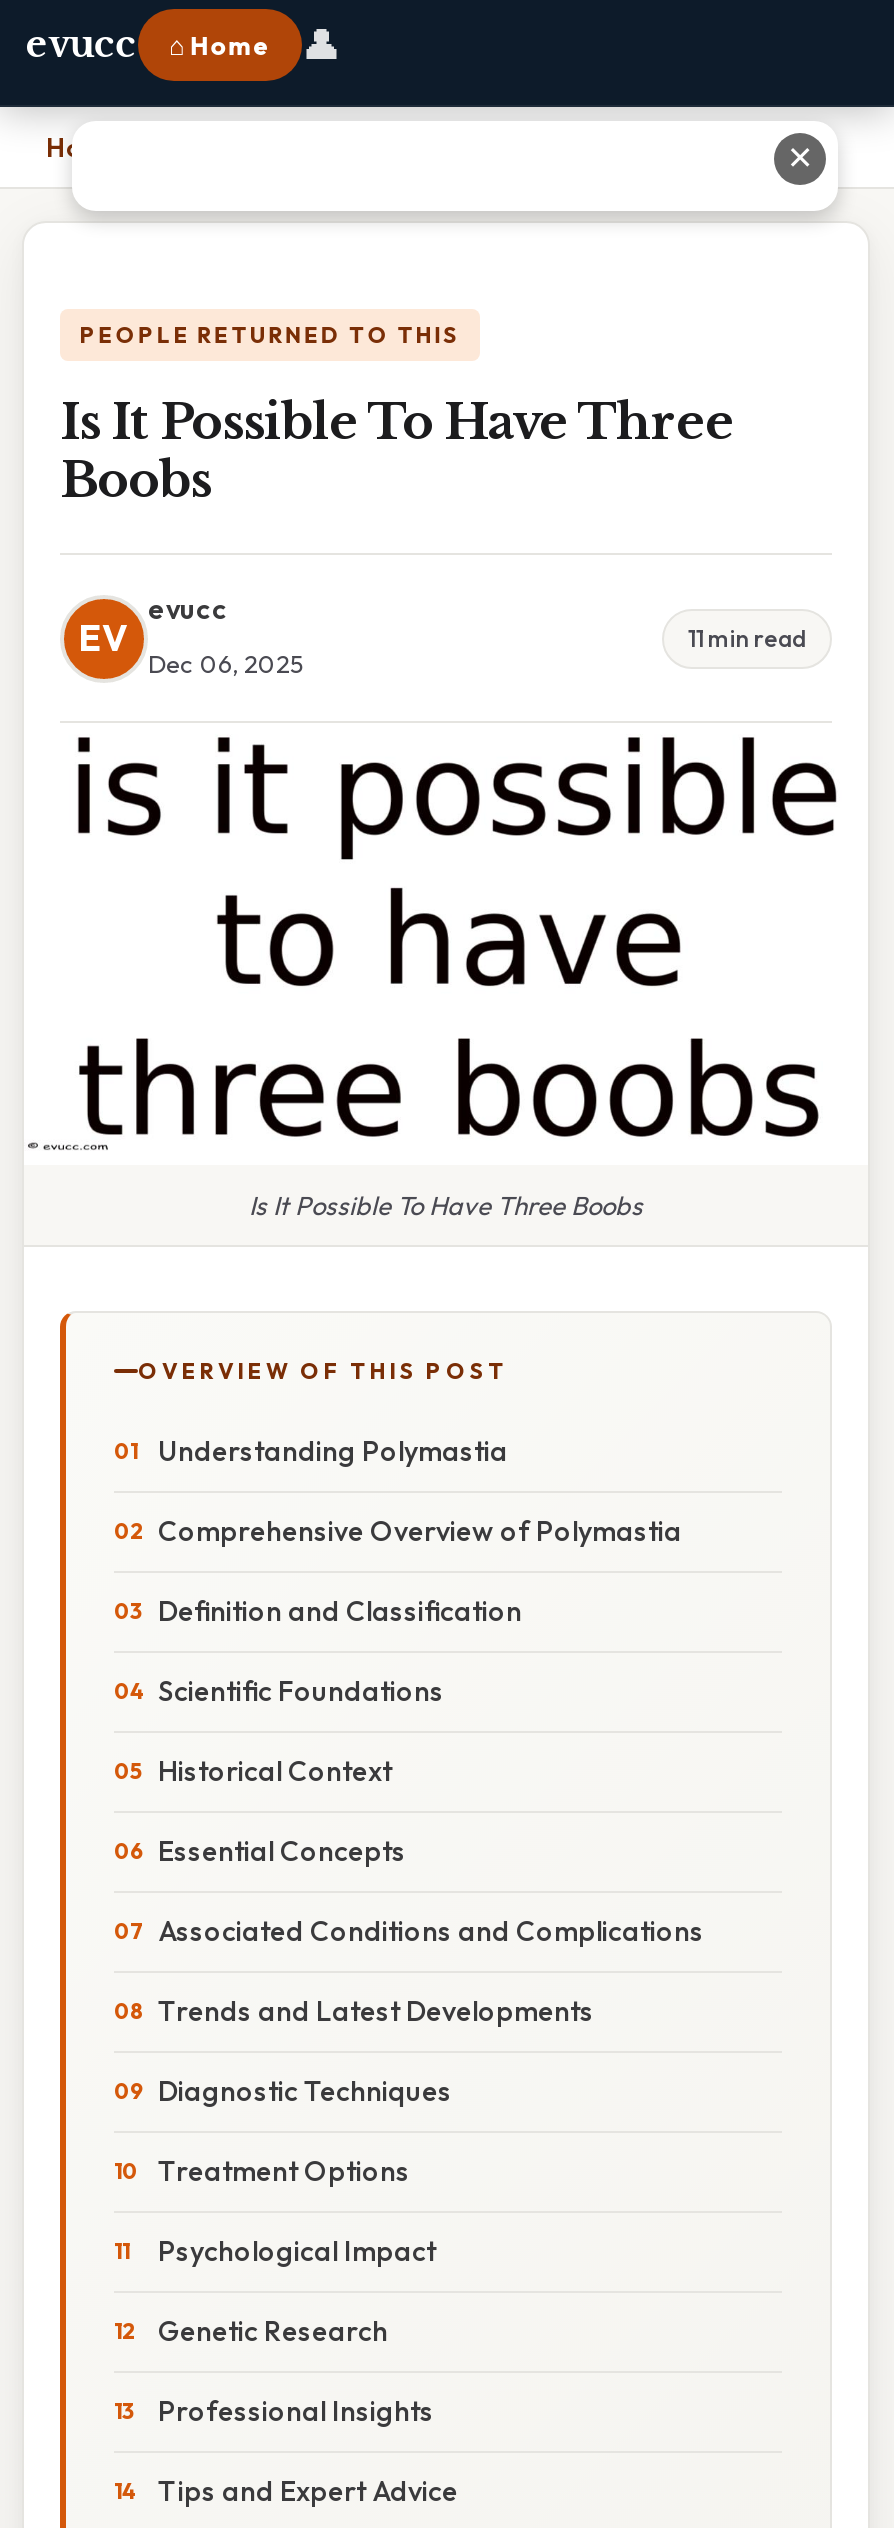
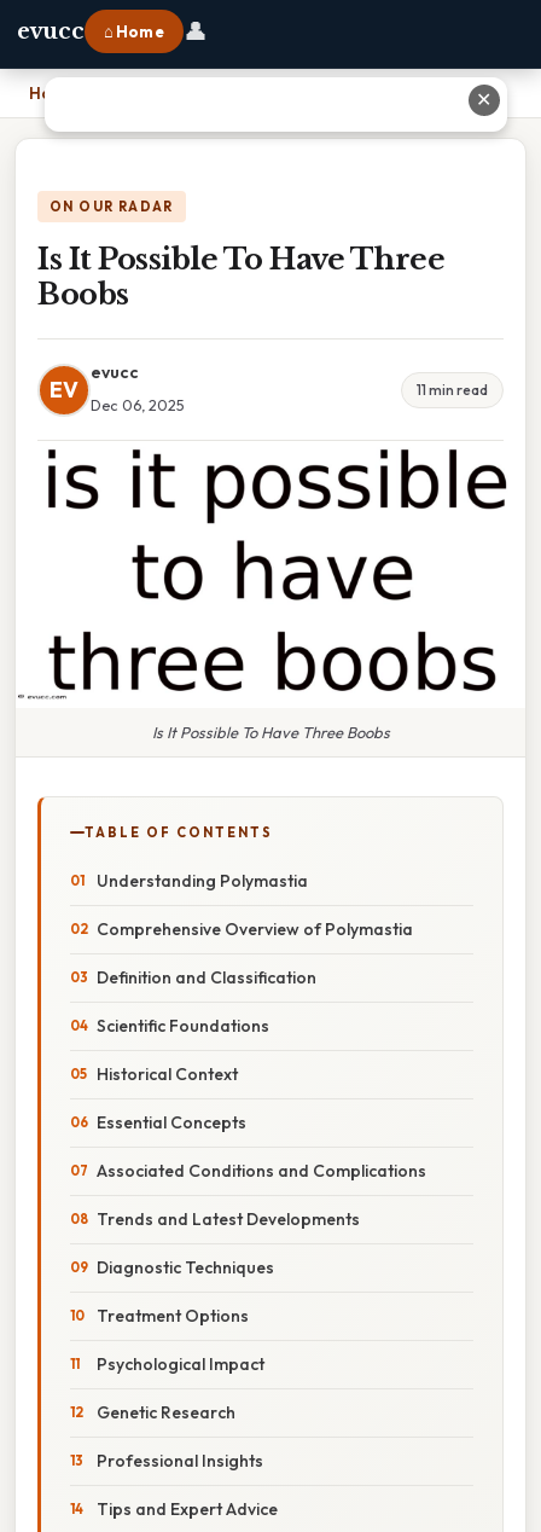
[80,321,460,349] PEOPLE RETURNED TO THIS -> [50,198,174,215] ON OUR RADAR
[138,1357,508,1385] OVERVIEW OF THIS POST -> [85,824,273,841] TABLE OF CONTENTS

